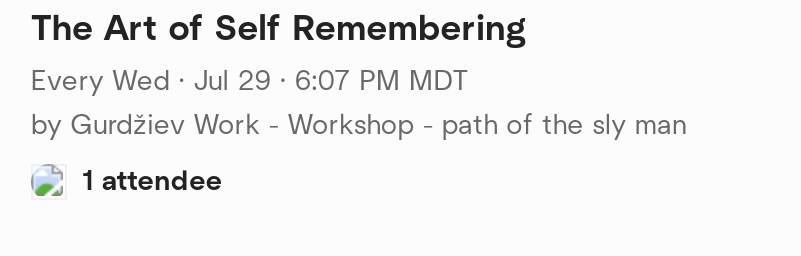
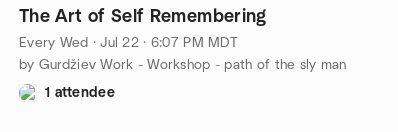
[31,67,469,95] Every Wed · Jul 29 · 6:07 PM MDT -> [19,35,238,49] Every Wed · Jul 22 · 6:07 PM MDT

